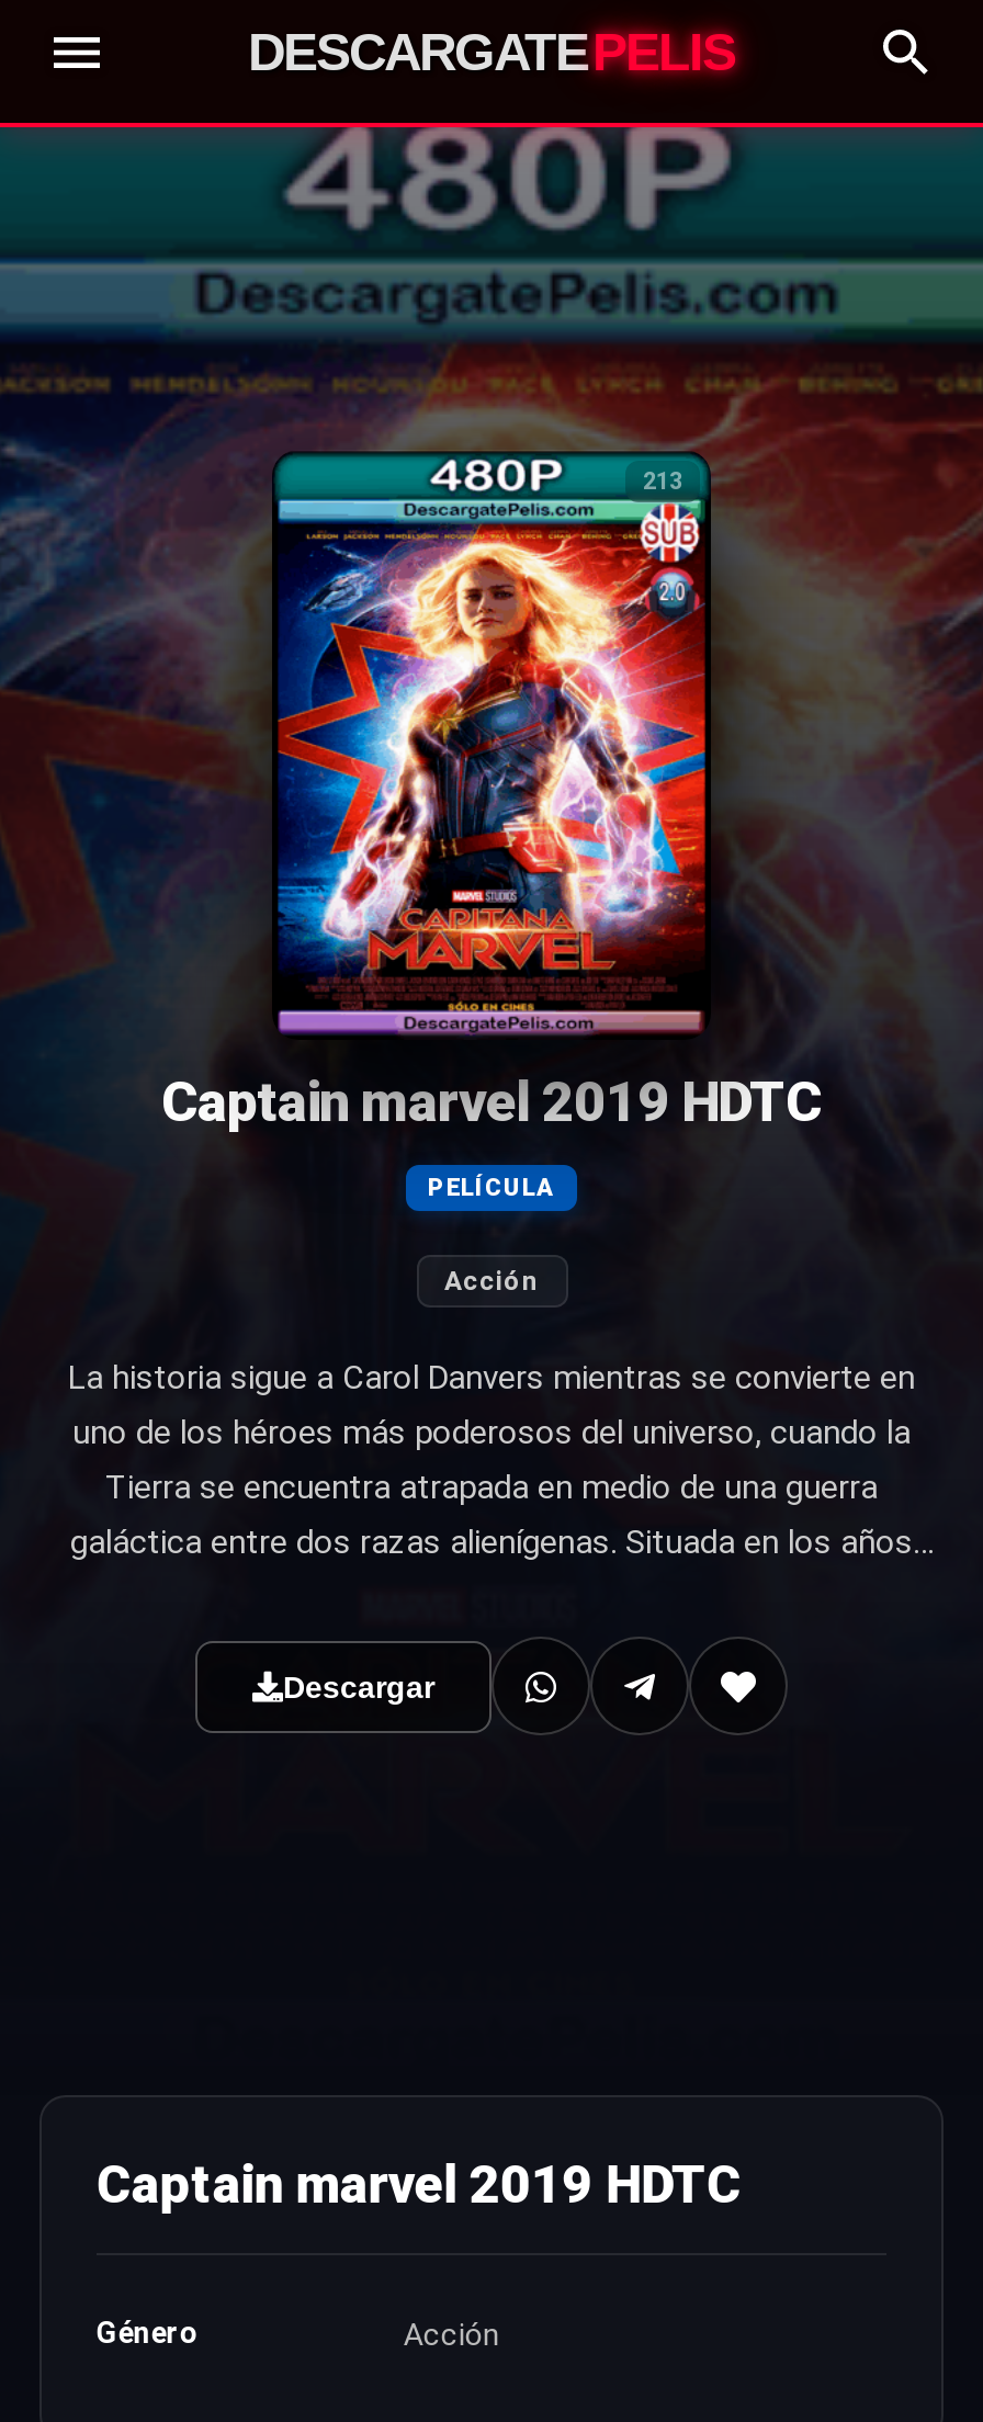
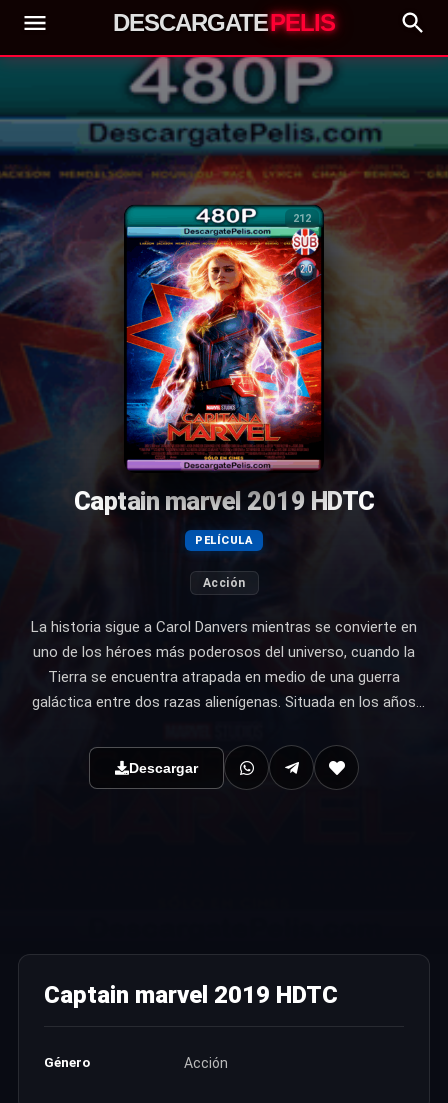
[643,467,682,495] 213 -> [293,212,311,225] 212

